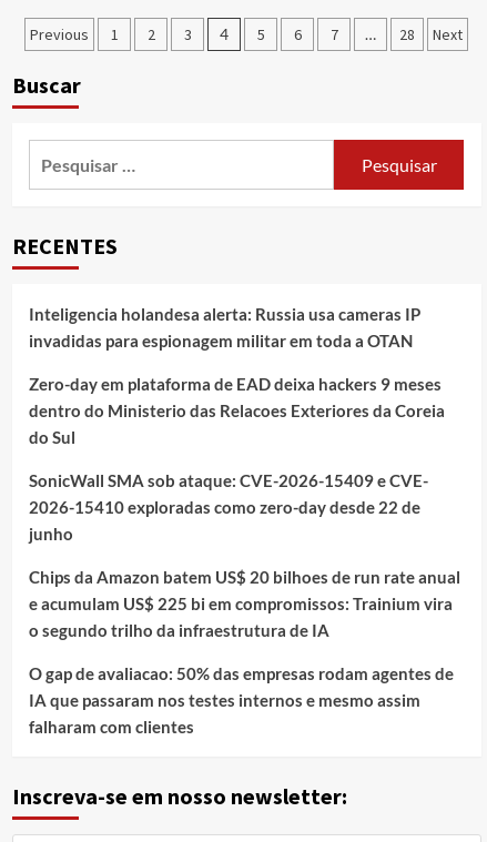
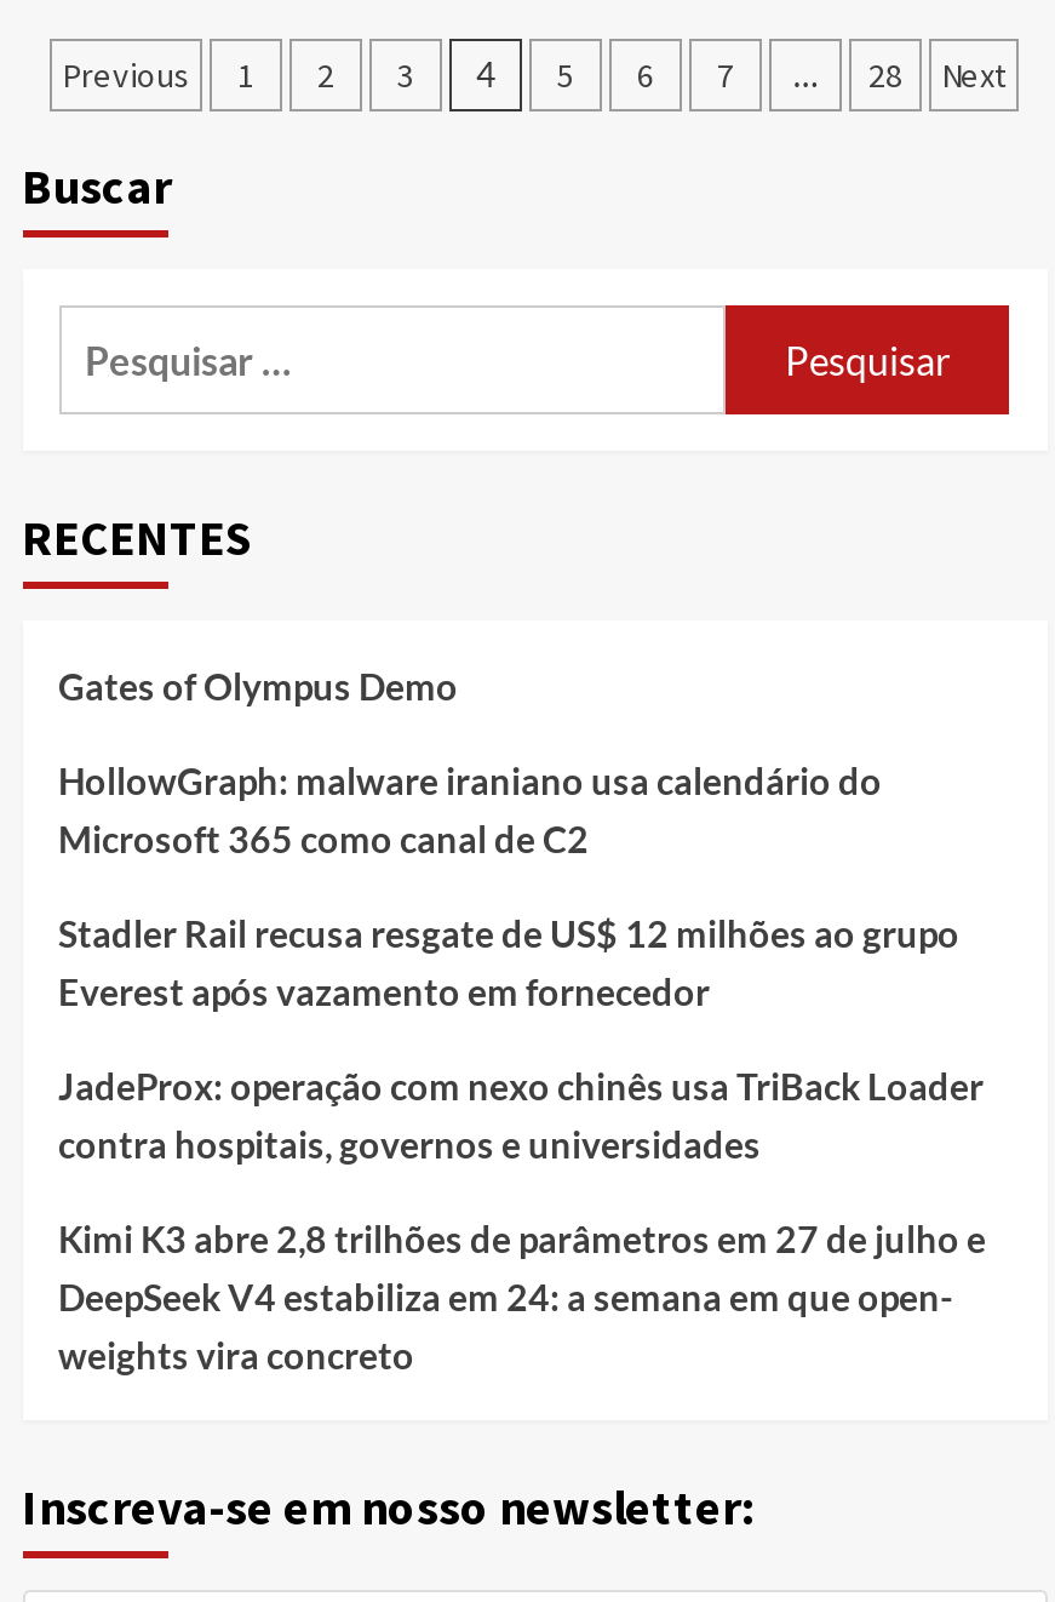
[28,304,420,351] Inteligencia holandesa alerta: Russia usa cameras IP | invadidas para espionagem militar em toda a OTAN -> [58,664,458,708] Gates of Olympus Demo
[28,374,444,447] Zero-day em plataforma de EAD deixa hackers 9 meses | dentro do Ministerio das Relacoes Exteriores da Coreia | do Sul -> [58,759,882,860] HollowGraph: malware iraniano usa calendário do | Microsoft 365 como canal de C2
[28,470,428,544] SonicWall SMA sob ataque: CVE-2026-15409 e CVE- | 2026-15410 exploradas como zero-day desde 22 de | junho -> [58,911,959,1013] Stadler Rail recusa resgate de US$ 12 milhões ao grupo | Everest após vazamento em fornecedor
[28,567,460,640] Chips da Amazon batem US$ 20 bilhoes de run rate anual | e acumulam US$ 225 bi em compromissos: Trainium vira | o segundo trilho da infraestrutura de IA -> [58,1064,984,1166] JadeProx: operação com nexo chinês usa TriBack Loader | contra hospitais, governos e universidades
[28,663,453,737] O gap de avaliacao: 50% das empresas rodam agentes de | IA que passaram nos testes internos e mesmo assim | falharam com clientes -> [58,1217,986,1377] Kimi K3 abre 2,8 trilhões de parâmetros em 27 de julho e | DeepSeek V4 estabiliza em 24: a semana em que open- | weights vira concreto

